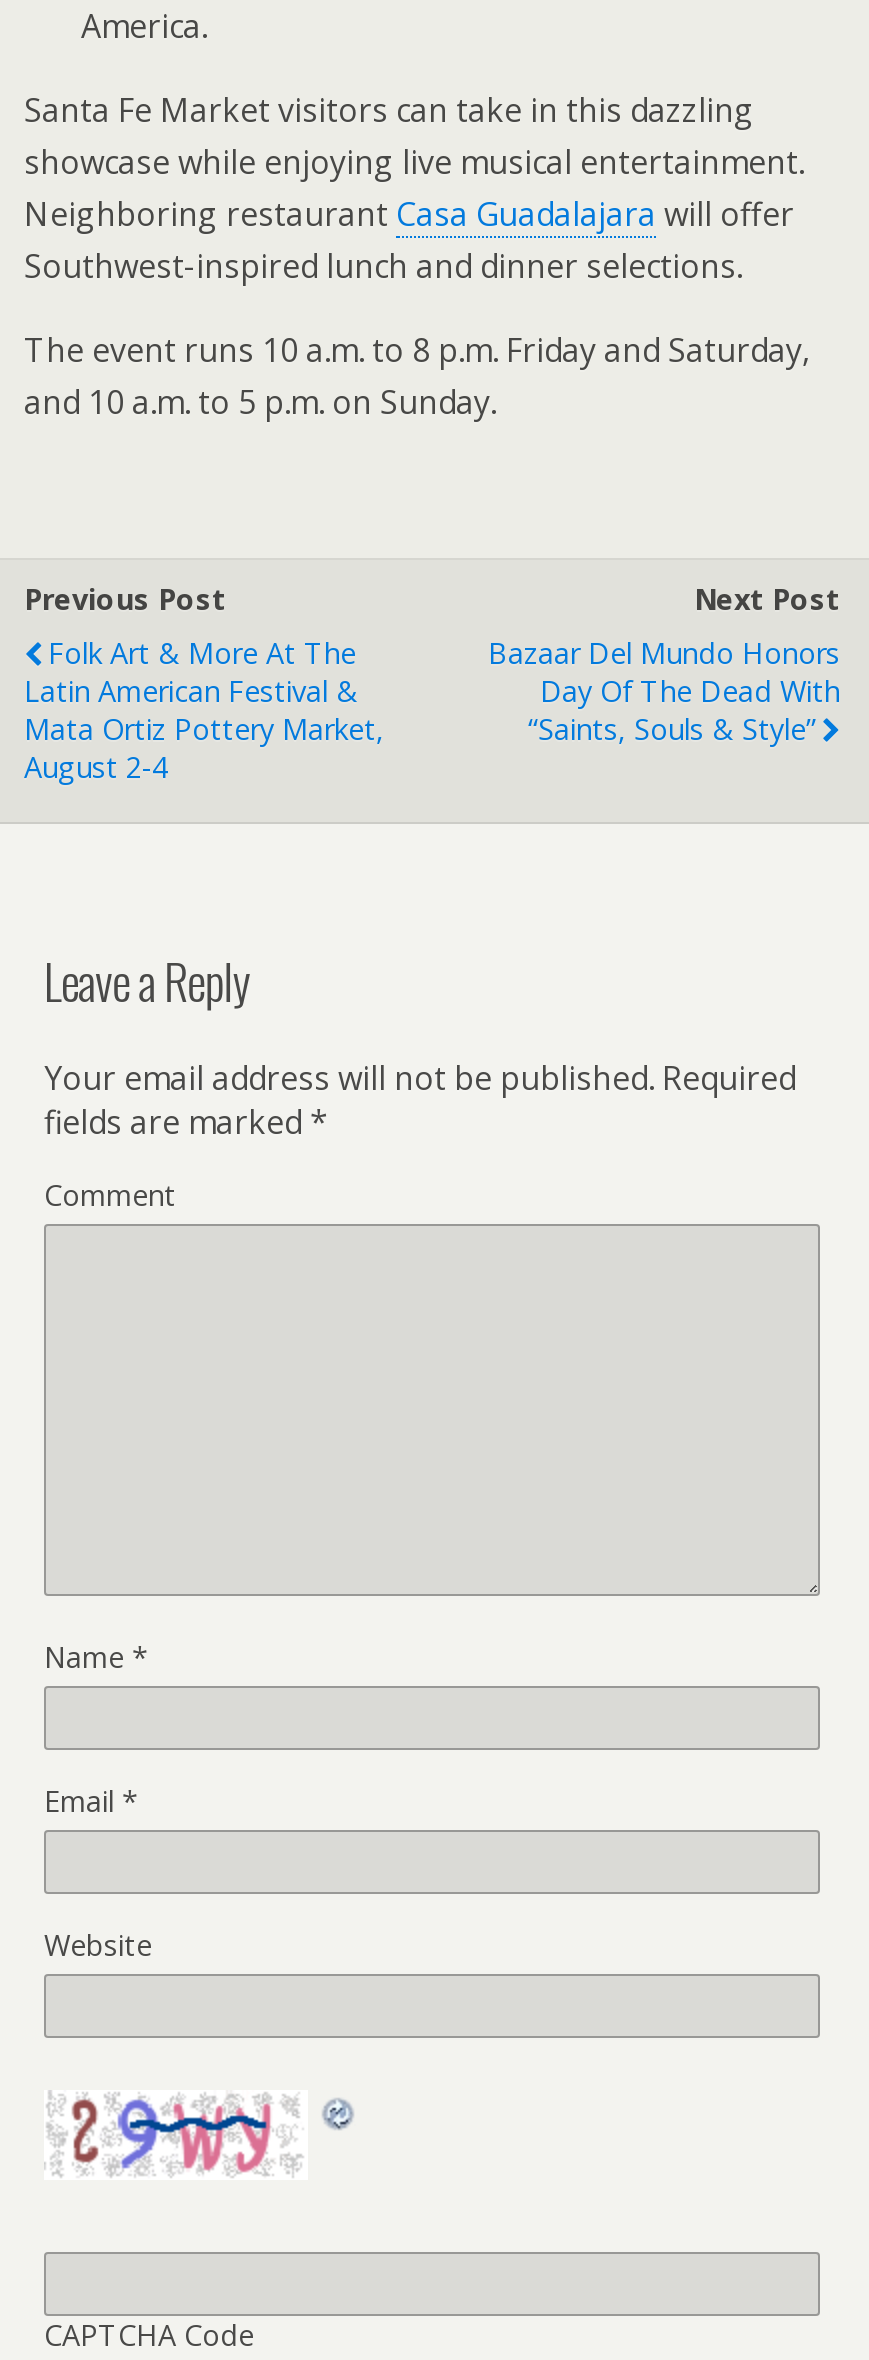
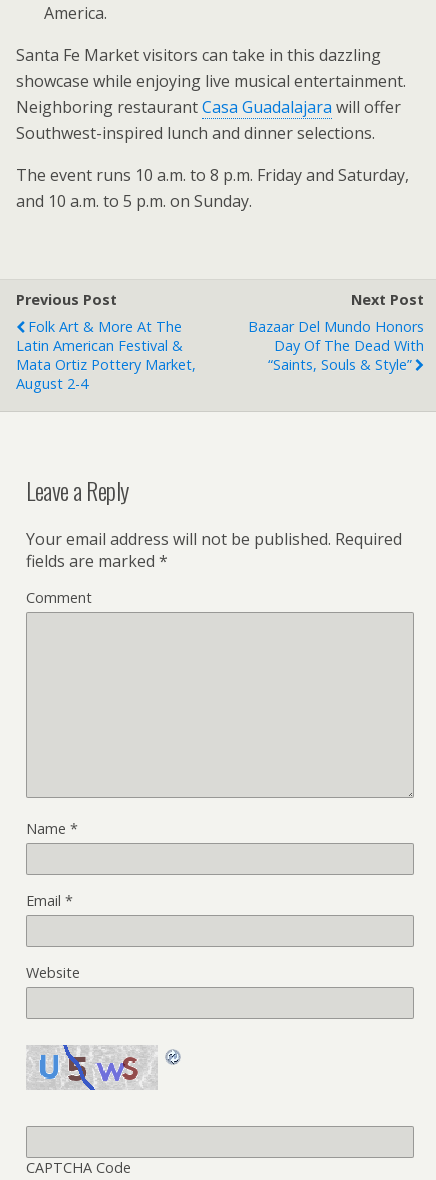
[44,2090,308,2182] [image] -> [26,1044,159,1091] [image]

